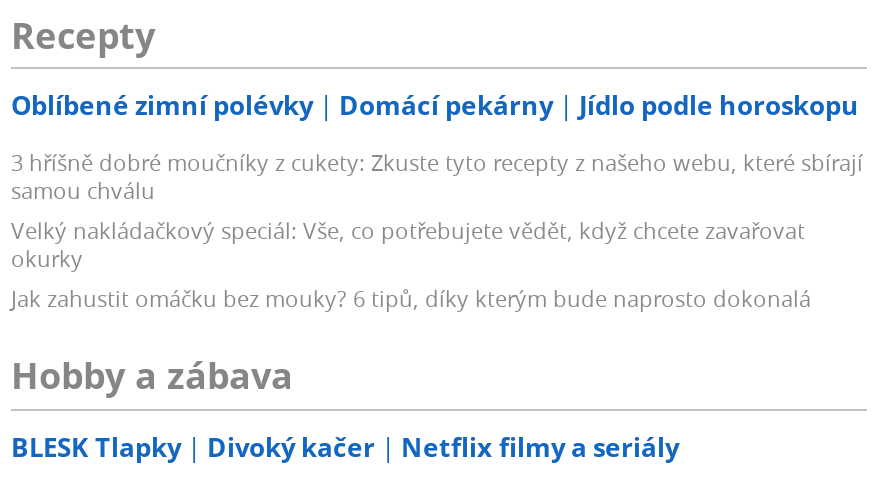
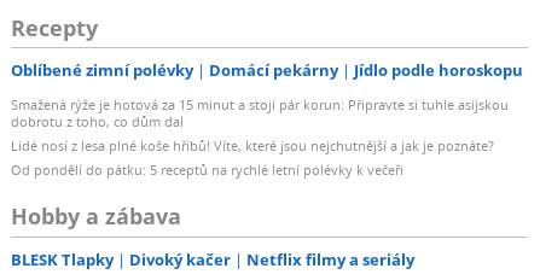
[11,148,863,314] 3 hříšně dobré moučníky z cukety: Zkuste tyto recepty z našeho webu, které sbírají | samou chválu | Velký nakládačkový speciál: Vše, co potřebujete vědět, když chcete zavařovat | okurky | Jak zahustit omáčku bez mouky? 6 tipů, díky kterým bude naprosto dokonalá -> [11,96,509,179] Smažená rýže je hotová za 15 minut a stojí pár korun: Připravte si tuhle asijskou | dobrotu z toho, co dům dal | Lidé nosí z lesa plné koše hřibů! Víte, které jsou nejchutnější a jak je poznáte? | Od pondělí do pátku: 5 receptů na rychlé letní polévky k večeři

